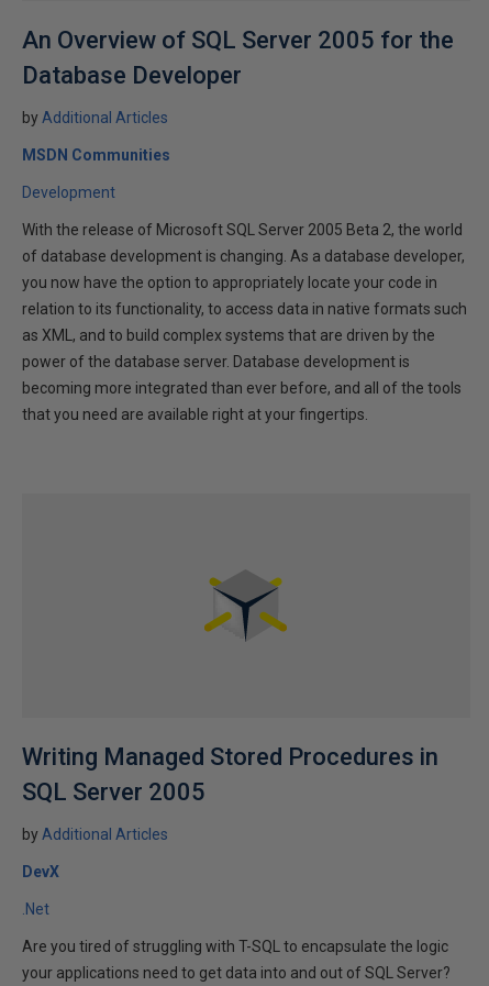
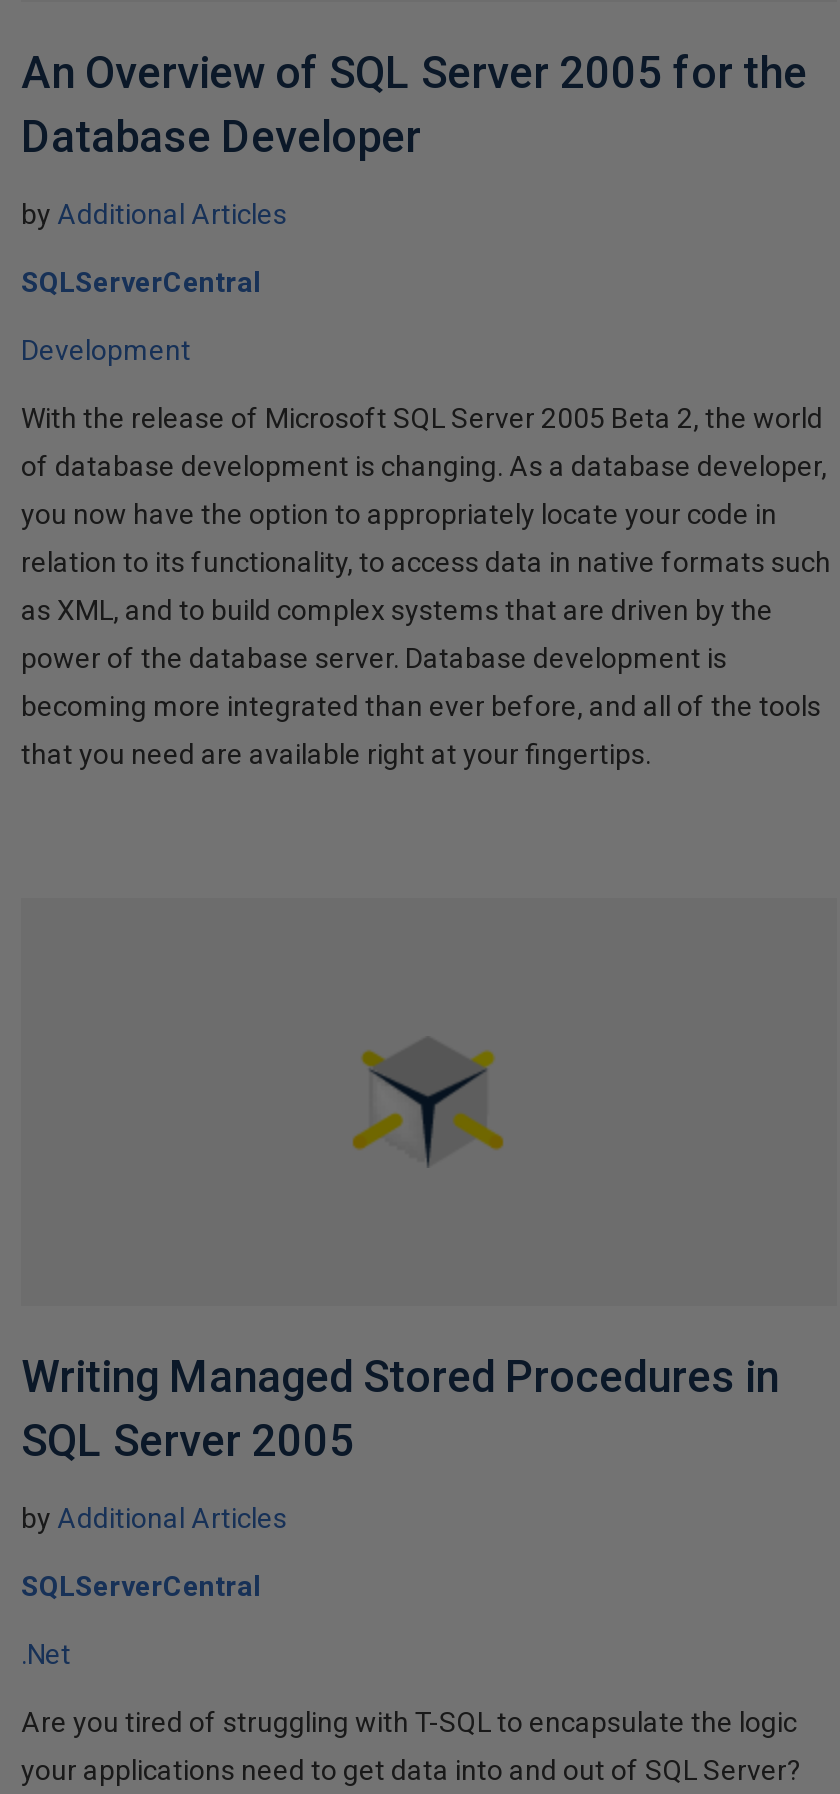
[22,146,170,164] MSDN Communities -> [21,266,261,298] SQLServerCentral
[22,863,59,880] DevX -> [21,1570,261,1602] SQLServerCentral

